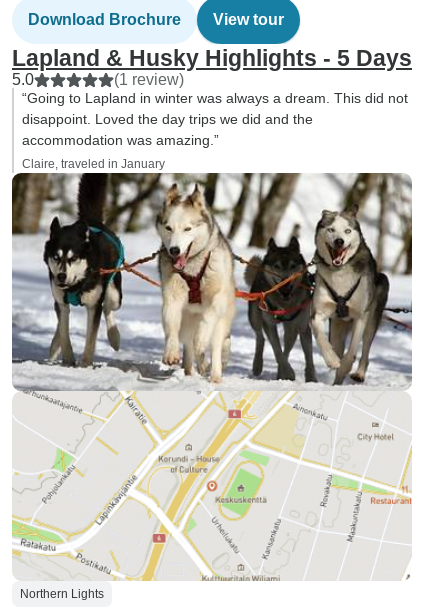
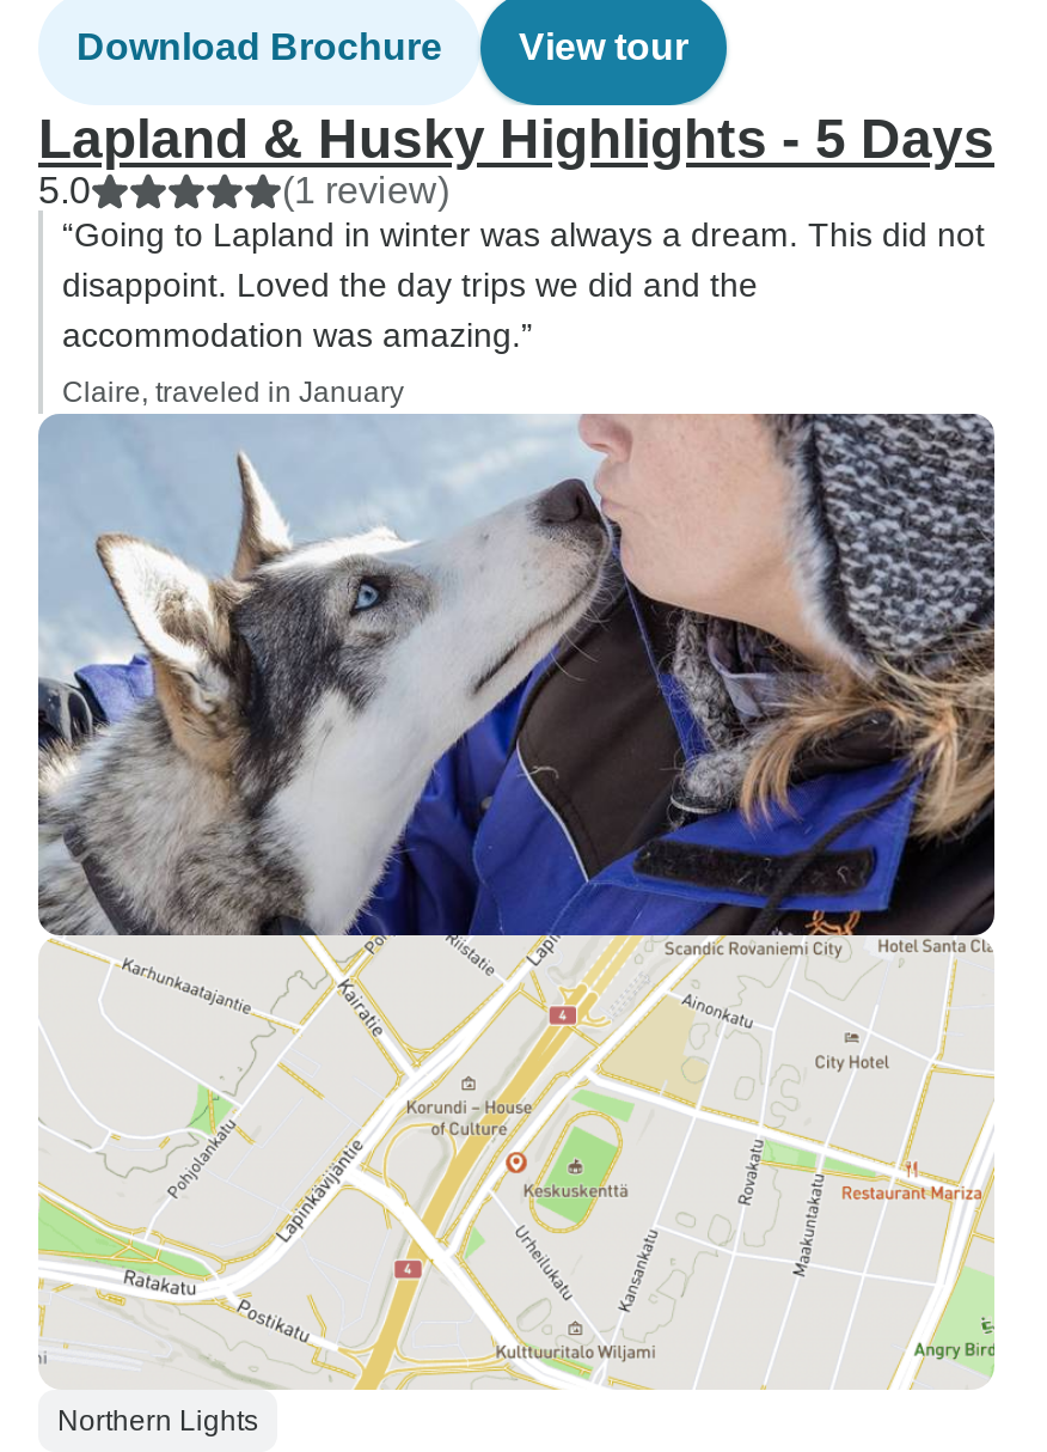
[11,172,412,582] [image] -> [36,411,997,1390] [image]

